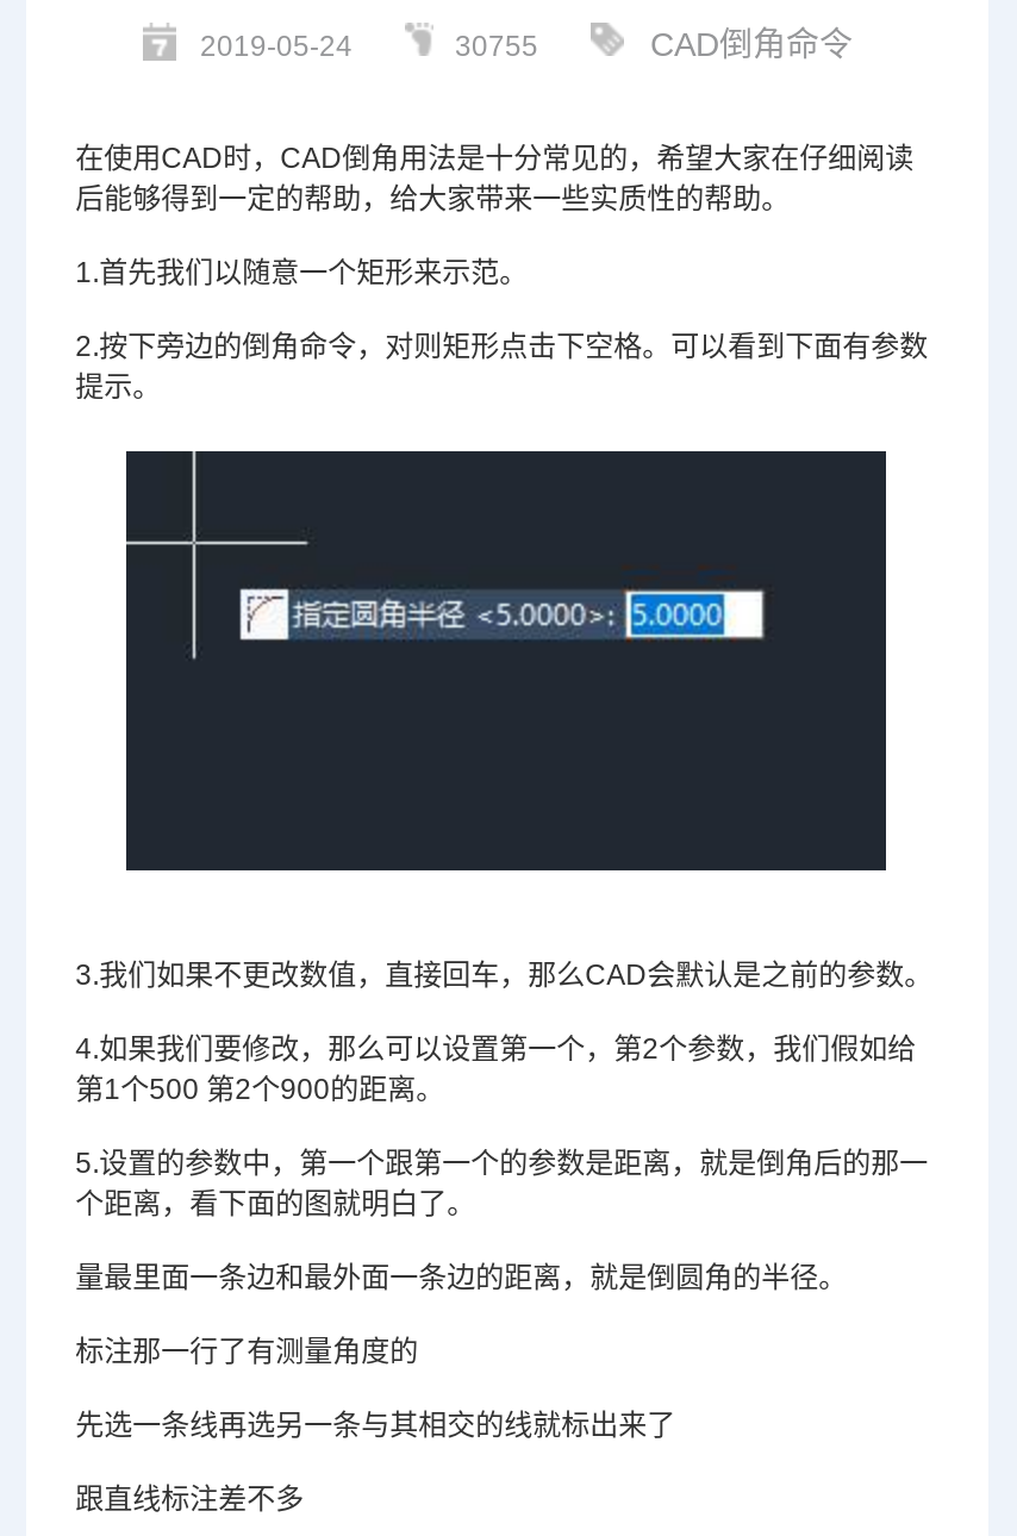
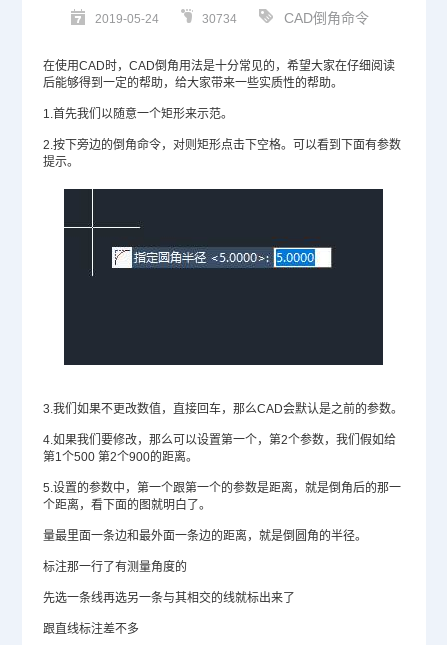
[455,31,538,64] 30755 -> [202,12,237,26] 30734

